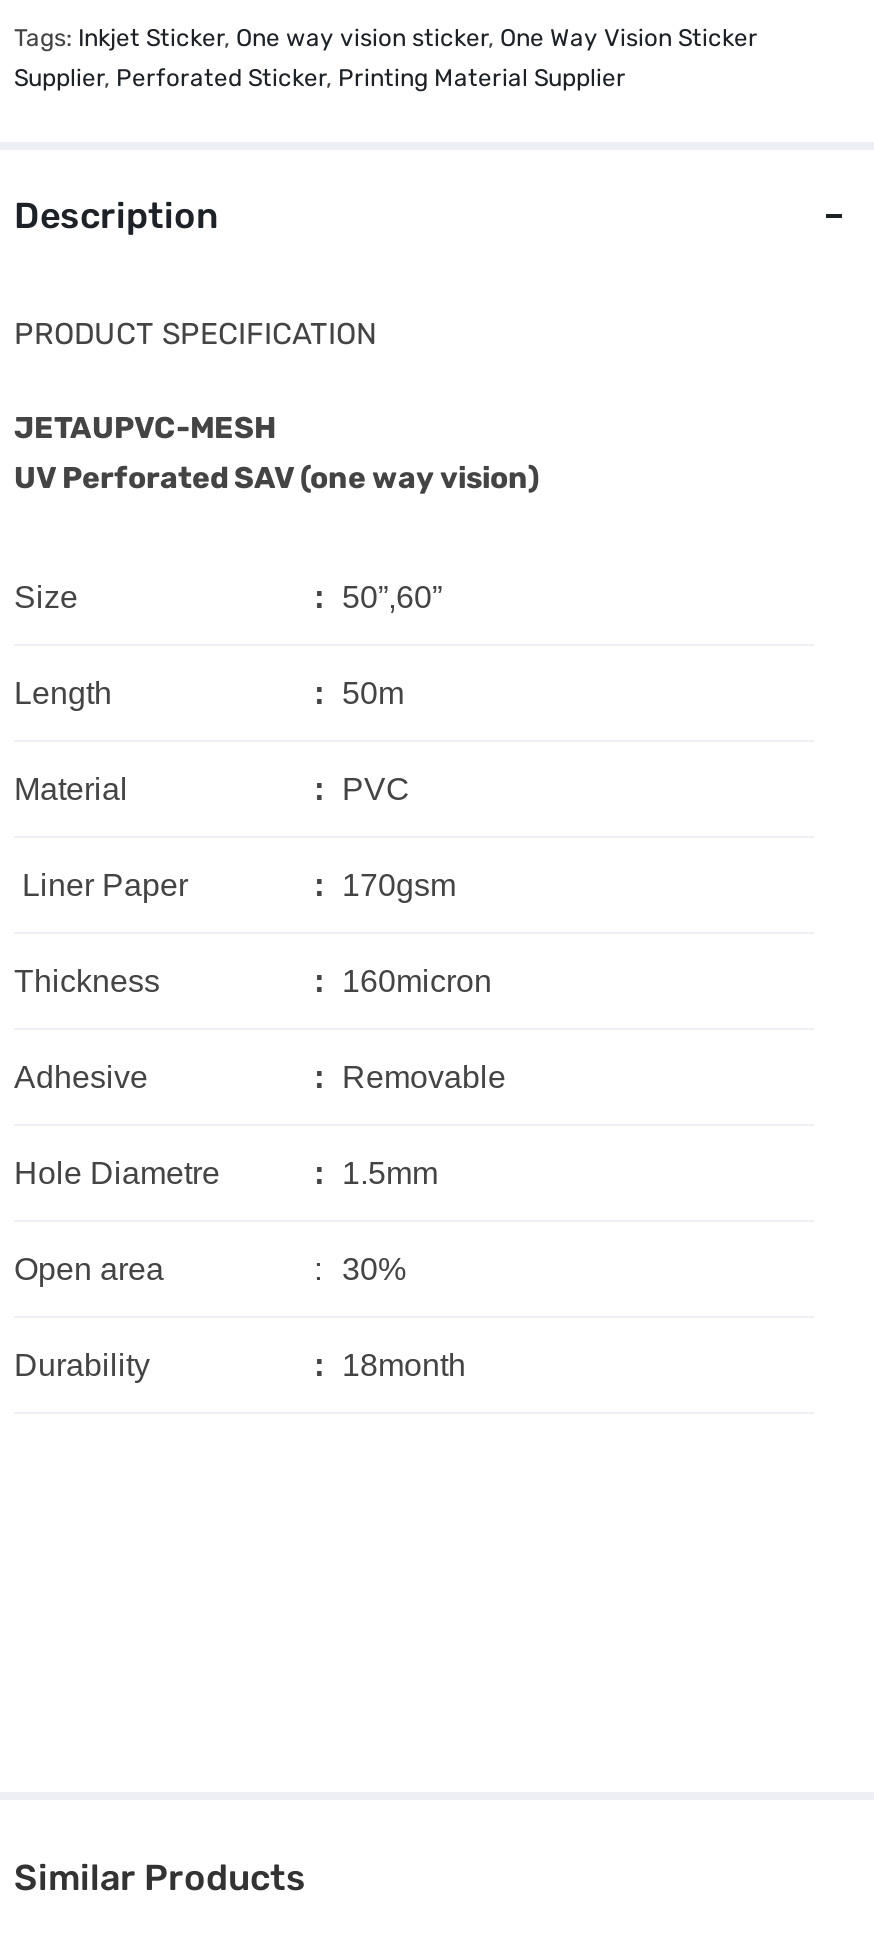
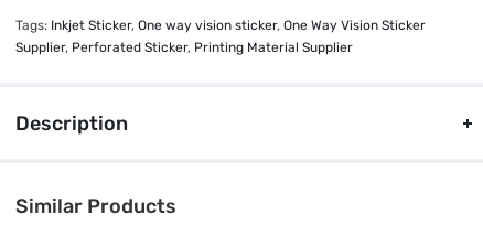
[14,315,540,1381] PRODUCT SPECIFICATION | JETAUPVC-MESH | UV Perforated SAV (one way vision) | Size | : 50”,60” | Length | : 50m | Material | : PVC | Liner Paper | : 170gsm | Thickness | : 160micron | Adhesive | : Removable | Hole Diametre | : 1.5mm | Open area | : 30% | Durability | : 18month -> none

